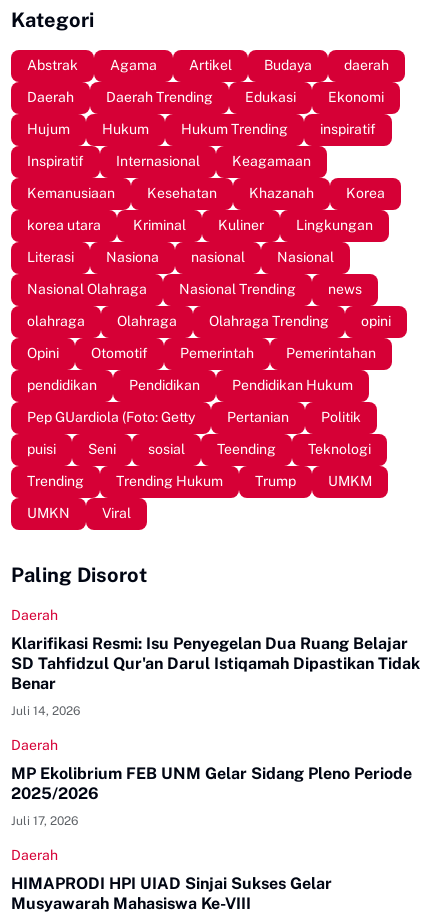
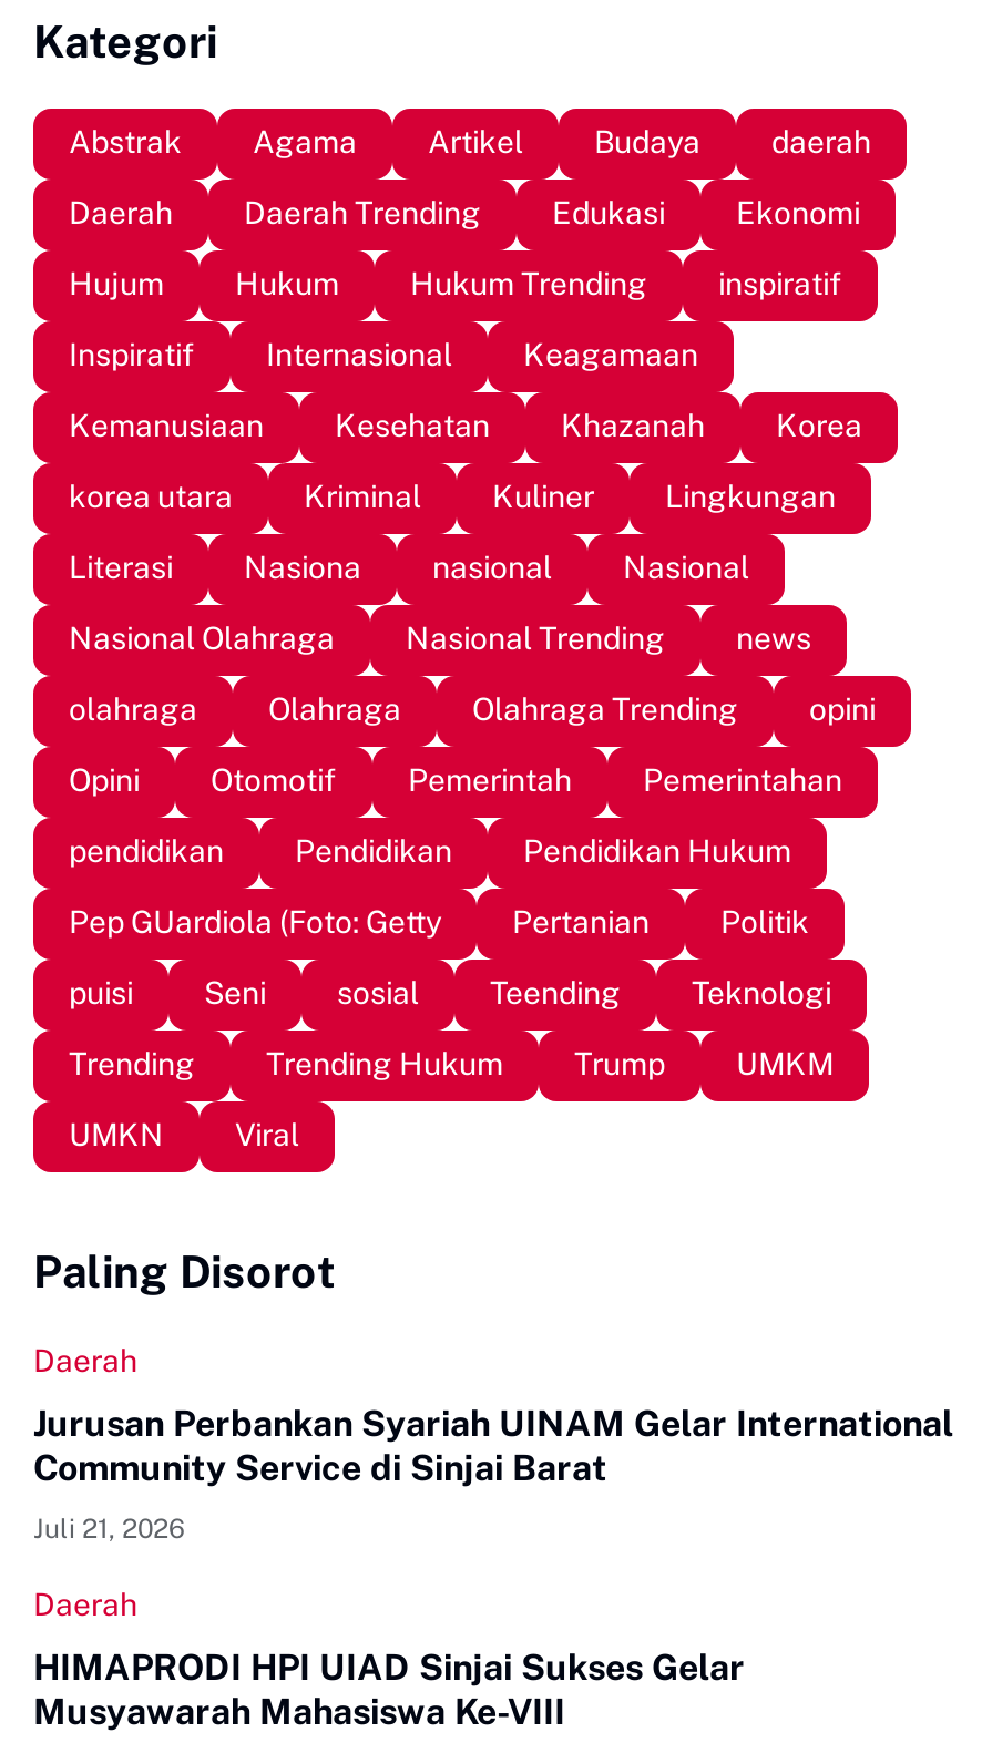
[11,634,420,828] Klarifikasi Resmi: Isu Penyegelan Dua Ruang Belajar | SD Tahfidzul Qur'an Darul Istiqamah Dipastikan Tidak | Benar | Juli 14, 2026 | Daerah | MP Ekolibrium FEB UNM Gelar Sidang Pleno Periode | 2025/2026 | Juli 17, 2026 -> [33,1402,953,1544] Jurusan Perbankan Syariah UINAM Gelar International | Community Service di Sinjai Barat | Juli 21, 2026

